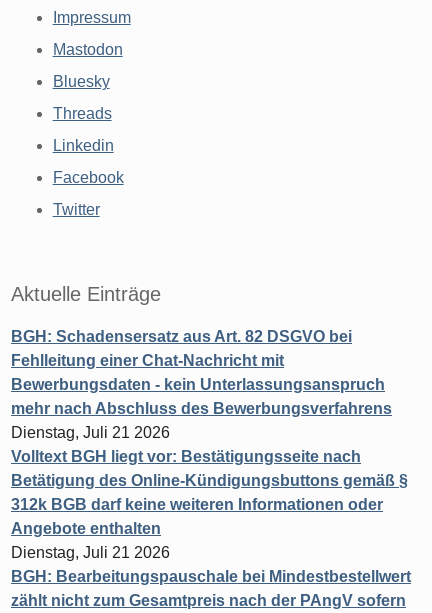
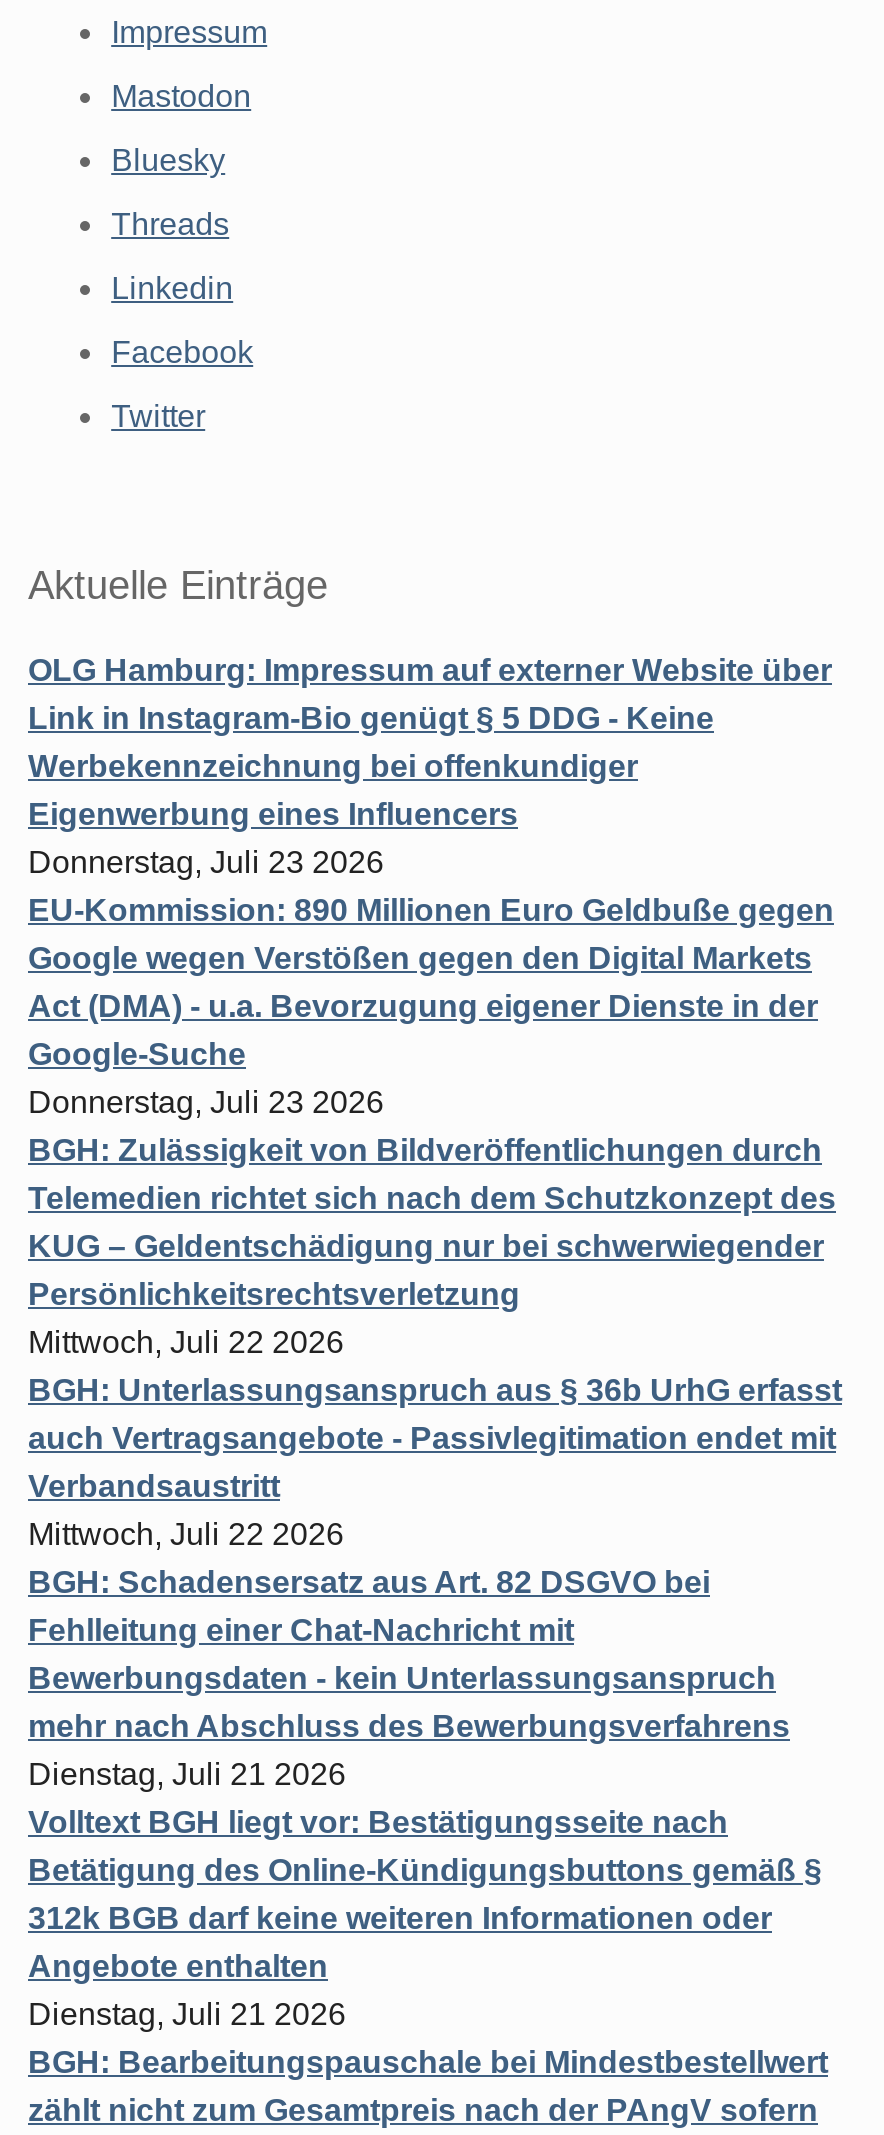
none -> [28,653,842,1551] OLG Hamburg: Impressum auf externer Website über | Link in Instagram-Bio genügt § 5 DDG - Keine | Werbekennzeichnung bei offenkundiger | Eigenwerbung eines Influencers | Donnerstag, Juli 23 2026 | EU-Kommission: 890 Millionen Euro Geldbuße gegen | Google wegen Verstößen gegen den Digital Markets | Act (DMA) - u.a. Bevorzugung eigener Dienste in der | Google-Suche | Donnerstag, Juli 23 2026 | BGH: Zulässigkeit von Bildveröffentlichungen durch | Telemedien richtet sich nach dem Schutzkonzept des | KUG – Geldentschädigung nur bei schwerwiegender | Persönlichkeitsrechtsverletzung | Mittwoch, Juli 22 2026 | BGH: Unterlassungsanspruch aus § 36b UrhG erfasst | auch Vertragsangebote - Passivlegitimation endet mit | Verbandsaustritt | Mittwoch, Juli 22 2026

